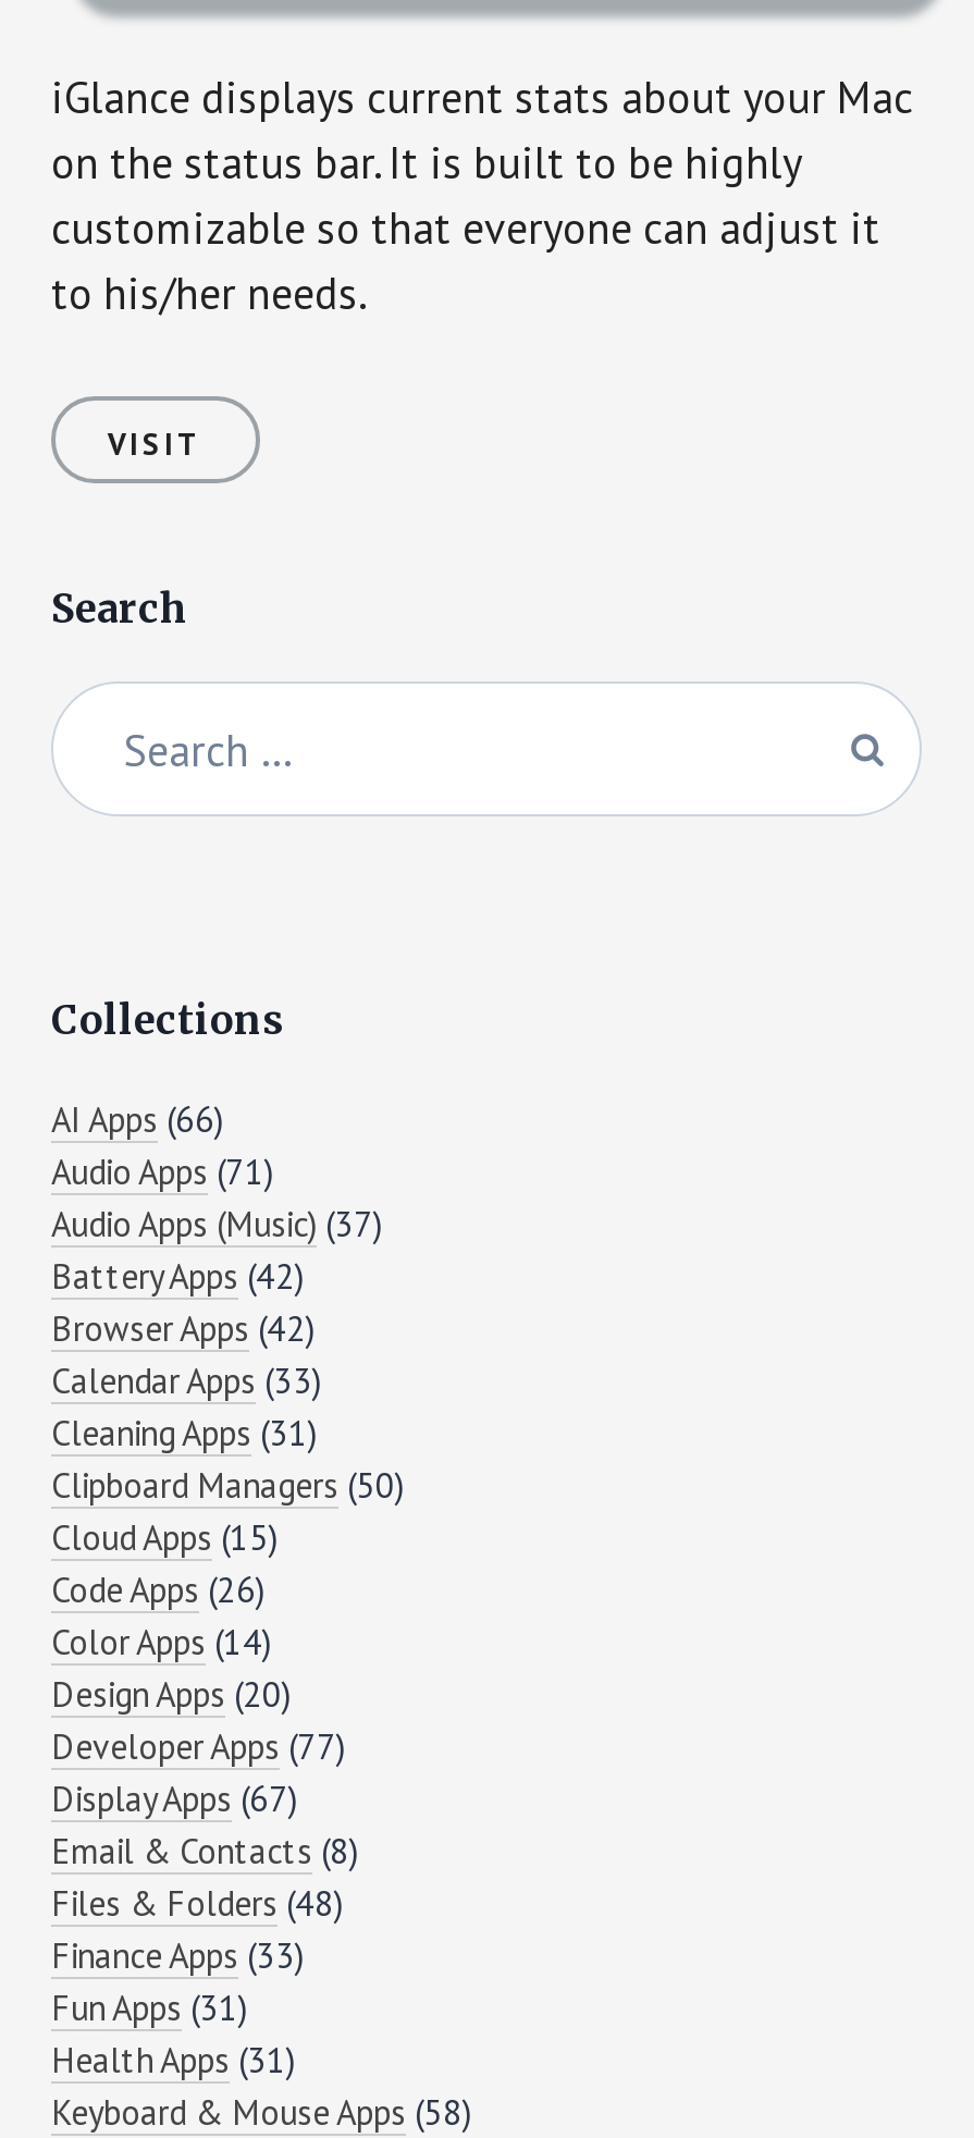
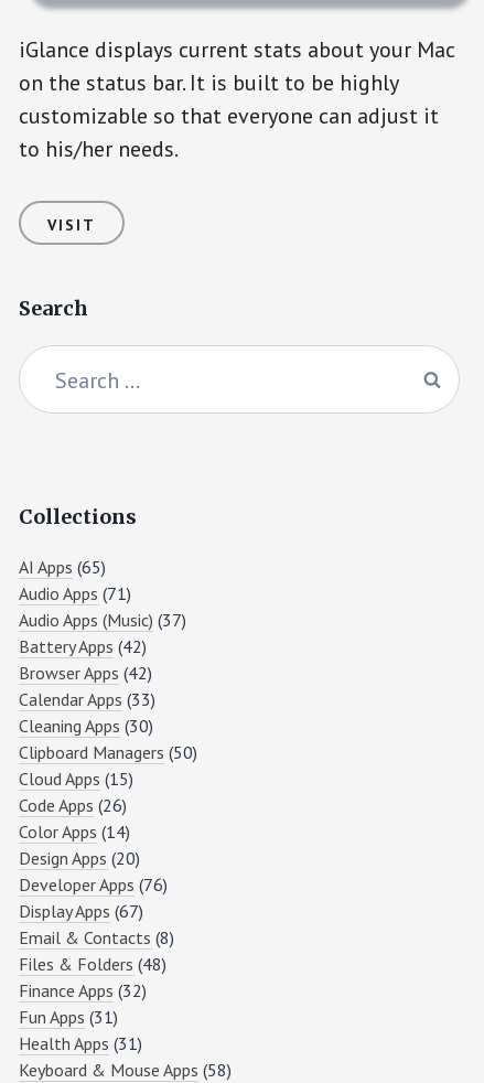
[51,1098,223,1141] AI Apps (66) -> [19,556,106,578] AI Apps (65)
[51,1411,317,1455] Cleaning Apps (31) -> [19,715,153,737] Cleaning Apps (30)
[51,1725,345,1768] Developer Apps (77) -> [19,874,168,896] Developer Apps (76)
[51,1934,304,1977] Finance Apps (33) -> [19,980,147,1002] Finance Apps (32)

